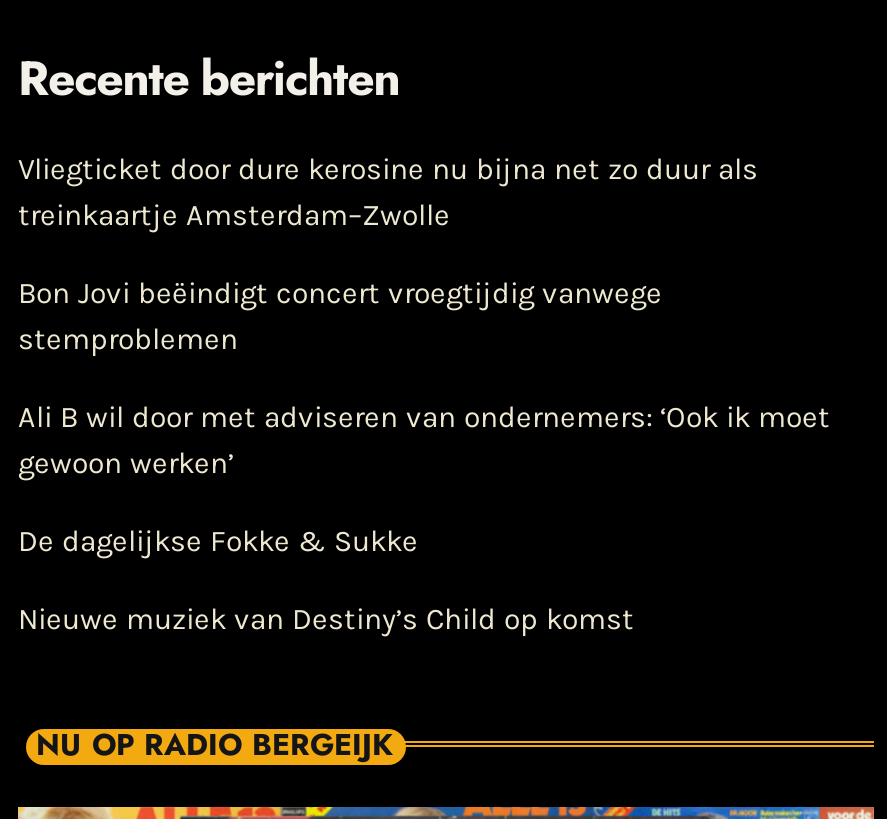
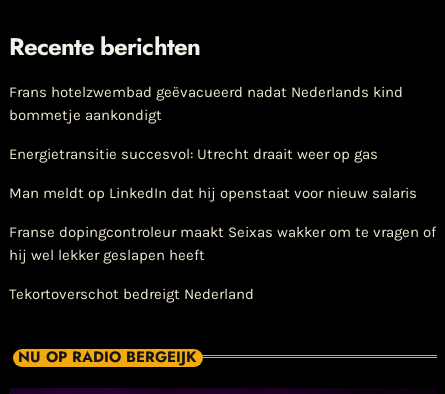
[18,151,758,233] Vliegticket door dure kerosine nu bijna net zo duur als | treinkaartje Amsterdam–Zwolle -> [9,83,403,124] Frans hotelzwembad geëvacueerd nadat Nederlands kind | bommetje aankondigt
[18,275,662,357] Bon Jovi beëindigt concert vroegtijdig vanwege | stemproblemen -> [9,145,378,163] Energietransitie succesvol: Utrecht draait weer op gas
[18,399,830,481] Ali B wil door met adviseren van ondernemers: ‘Ook ik moet | gewoon werken’ -> [9,184,417,202] Man meldt op LinkedIn dat hij openstaat voor nieuw salaris
[18,523,418,559] De dagelijkse Fokke & Sukke -> [9,223,436,264] Franse dopingcontroleur maakt Seixas wakker om te vragen of | hij wel lekker geslapen heeft
[18,601,634,637] Nieuwe muziek van Destiny’s Child op komst -> [9,285,254,303] Tekortoverschot bedreigt Nederland

